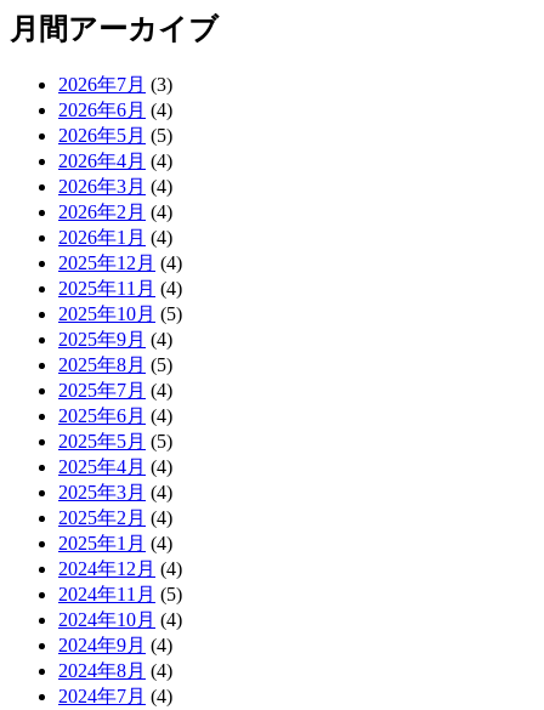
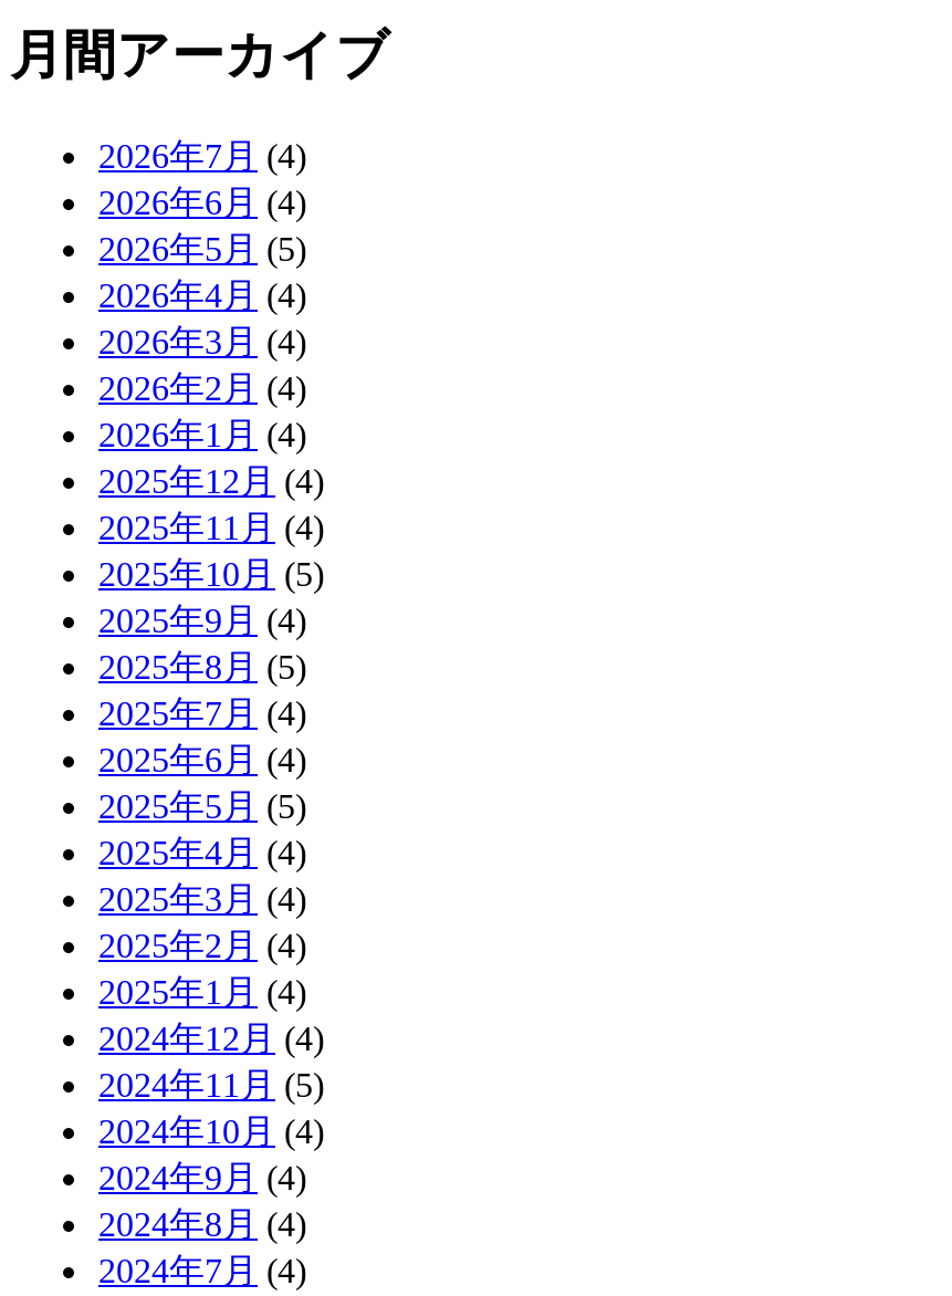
[58,74,172,95] 2026年7月(3) -> [98,138,306,175] 2026年7月(4)

